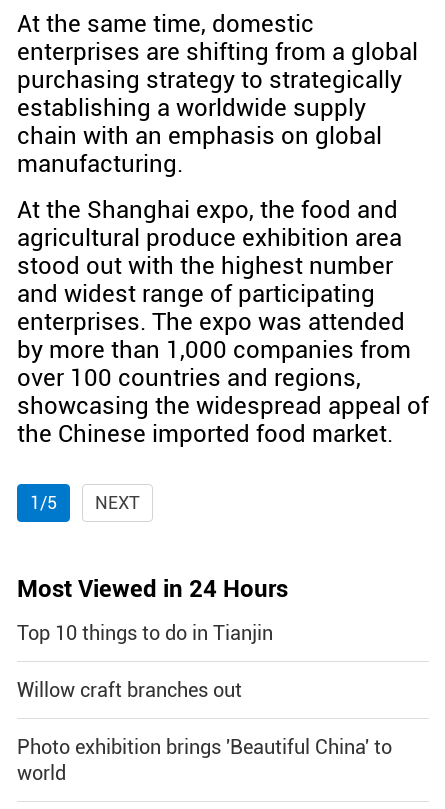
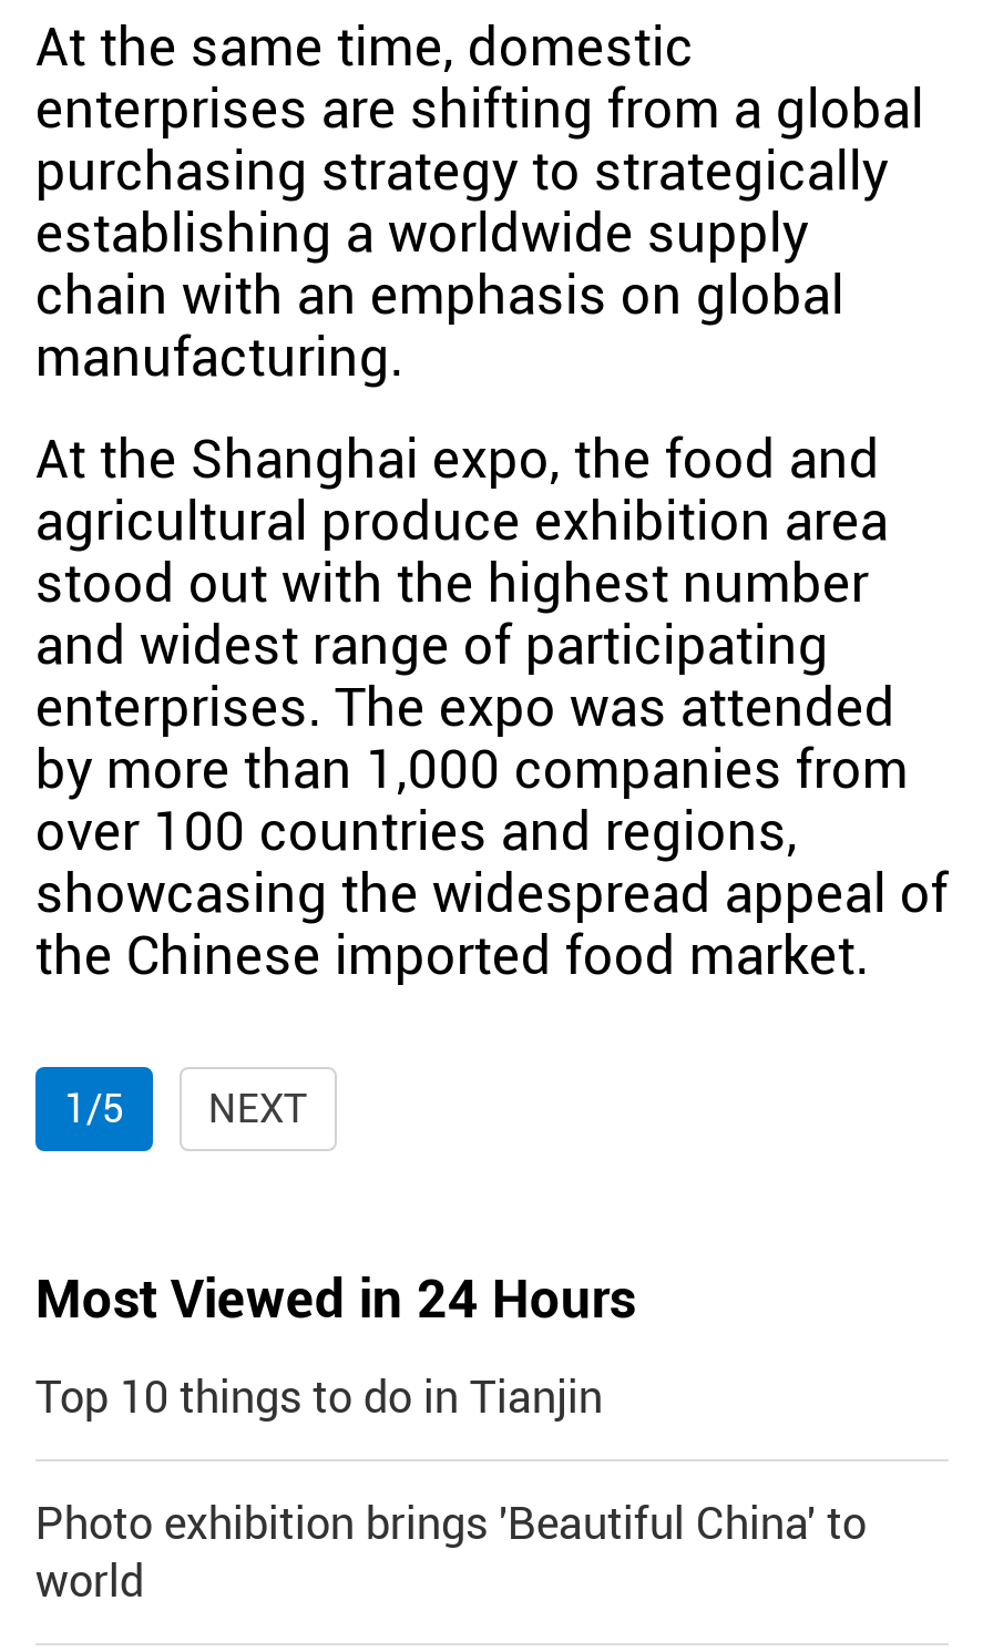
[17,677,242,701] Willow craft branches out -> none

